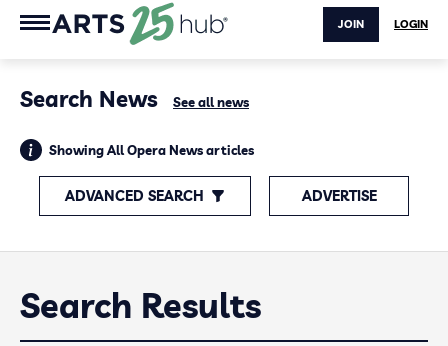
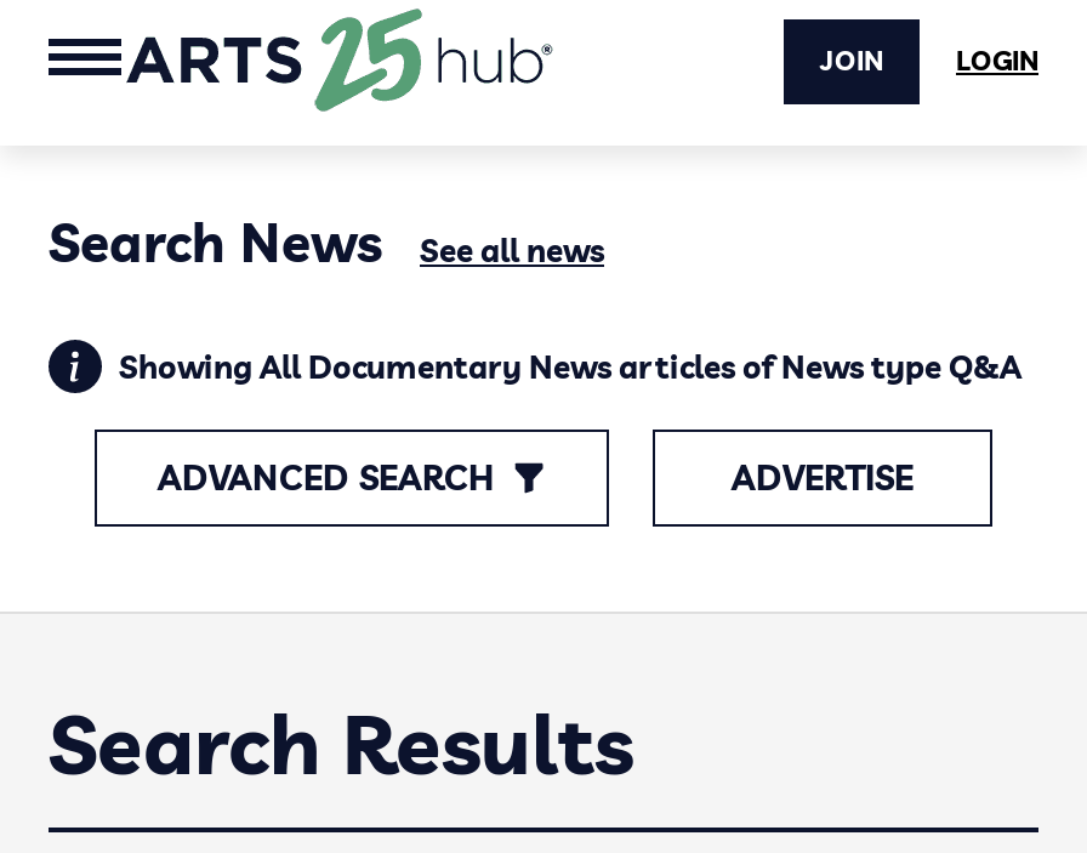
[49,142,254,158] Showing All Opera News articles -> [119,347,1021,386] Showing All Documentary News articles of News type Q&A

